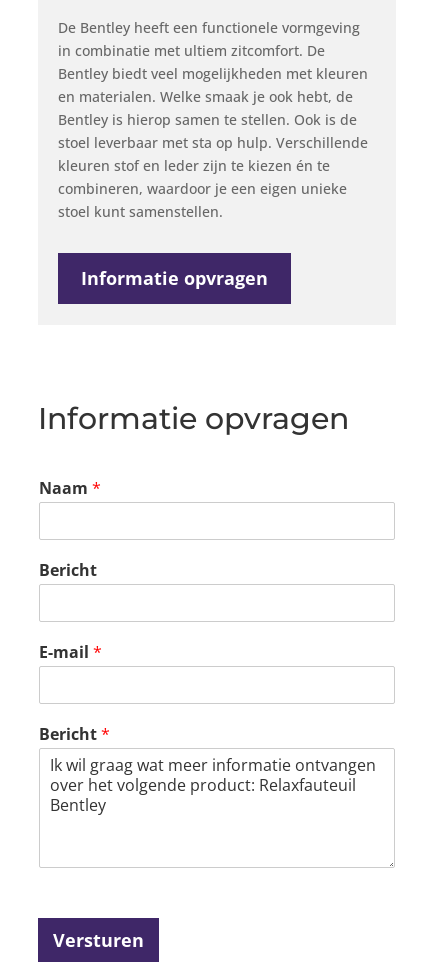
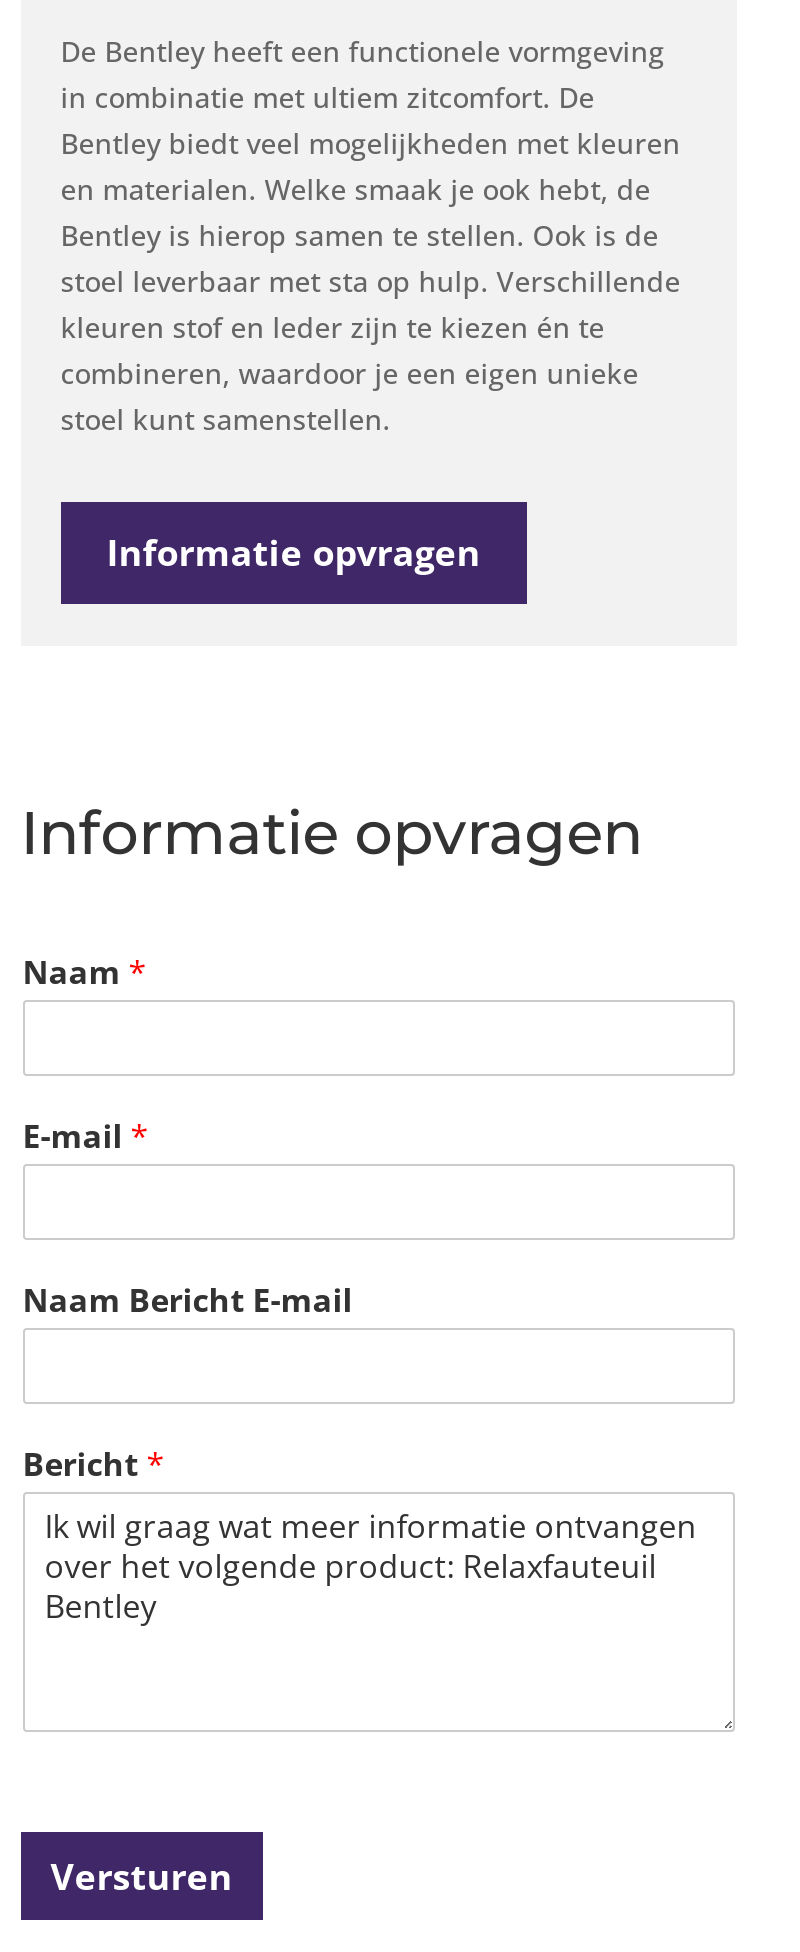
[39,559,97,581] Bericht -> none
moved [39,641,102,663] -> [23,1114,149,1158]: E-mail *
none -> [23,1278,353,1322] Naam Bericht E-mail

